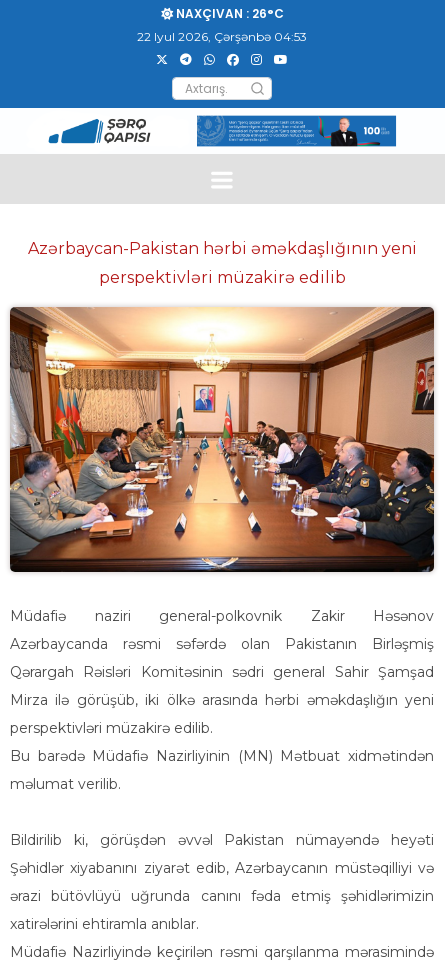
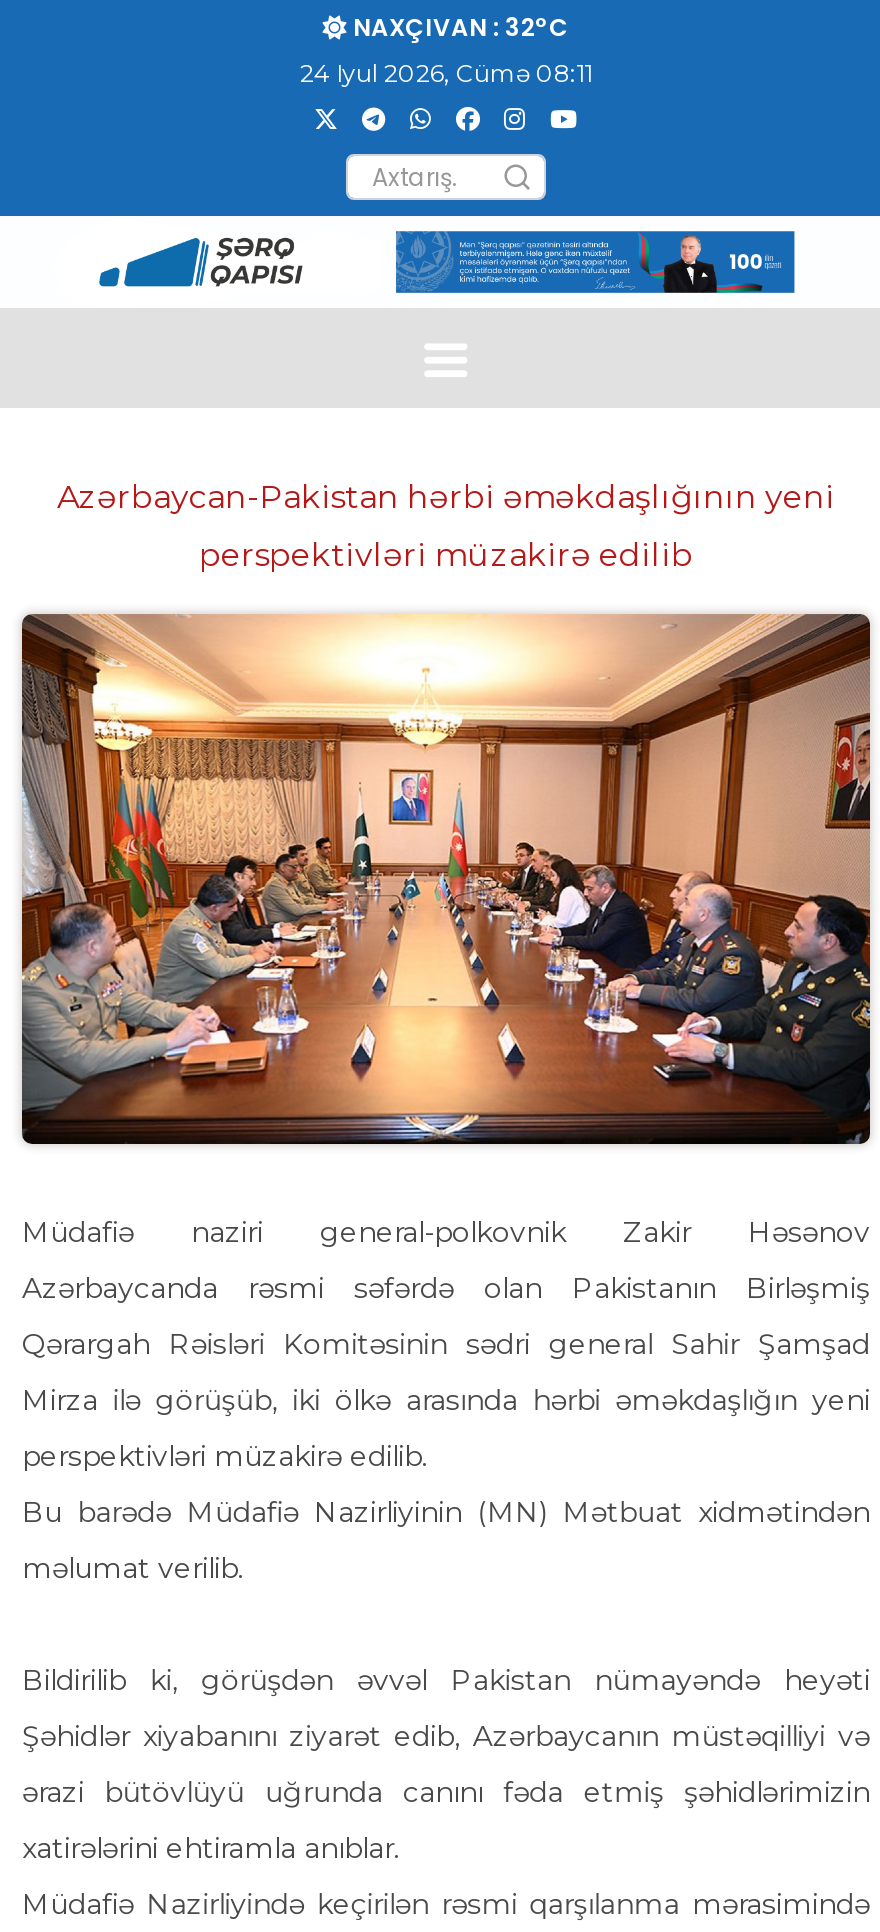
[172,5,283,22] NAXÇIVAN : 26°C -> [347,10,569,44] NAXÇIVAN : 32°C
[137,29,307,44] 22 Iyul 2026, Çərşənbə 04:53 -> [300,58,592,88] 24 Iyul 2026, Cümə 08:11

